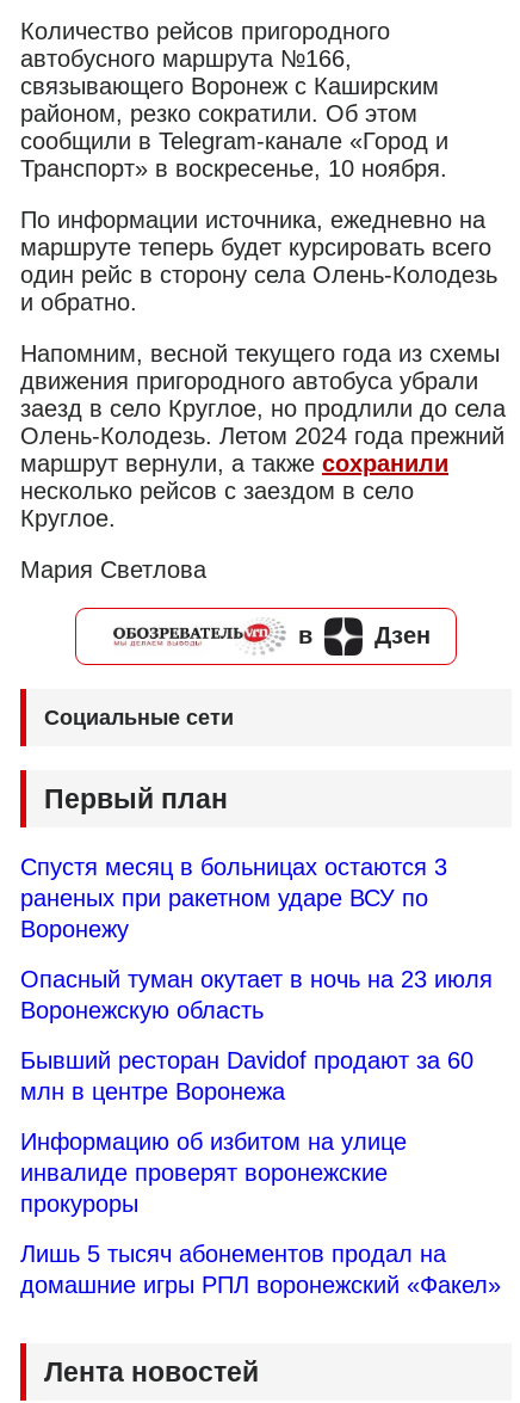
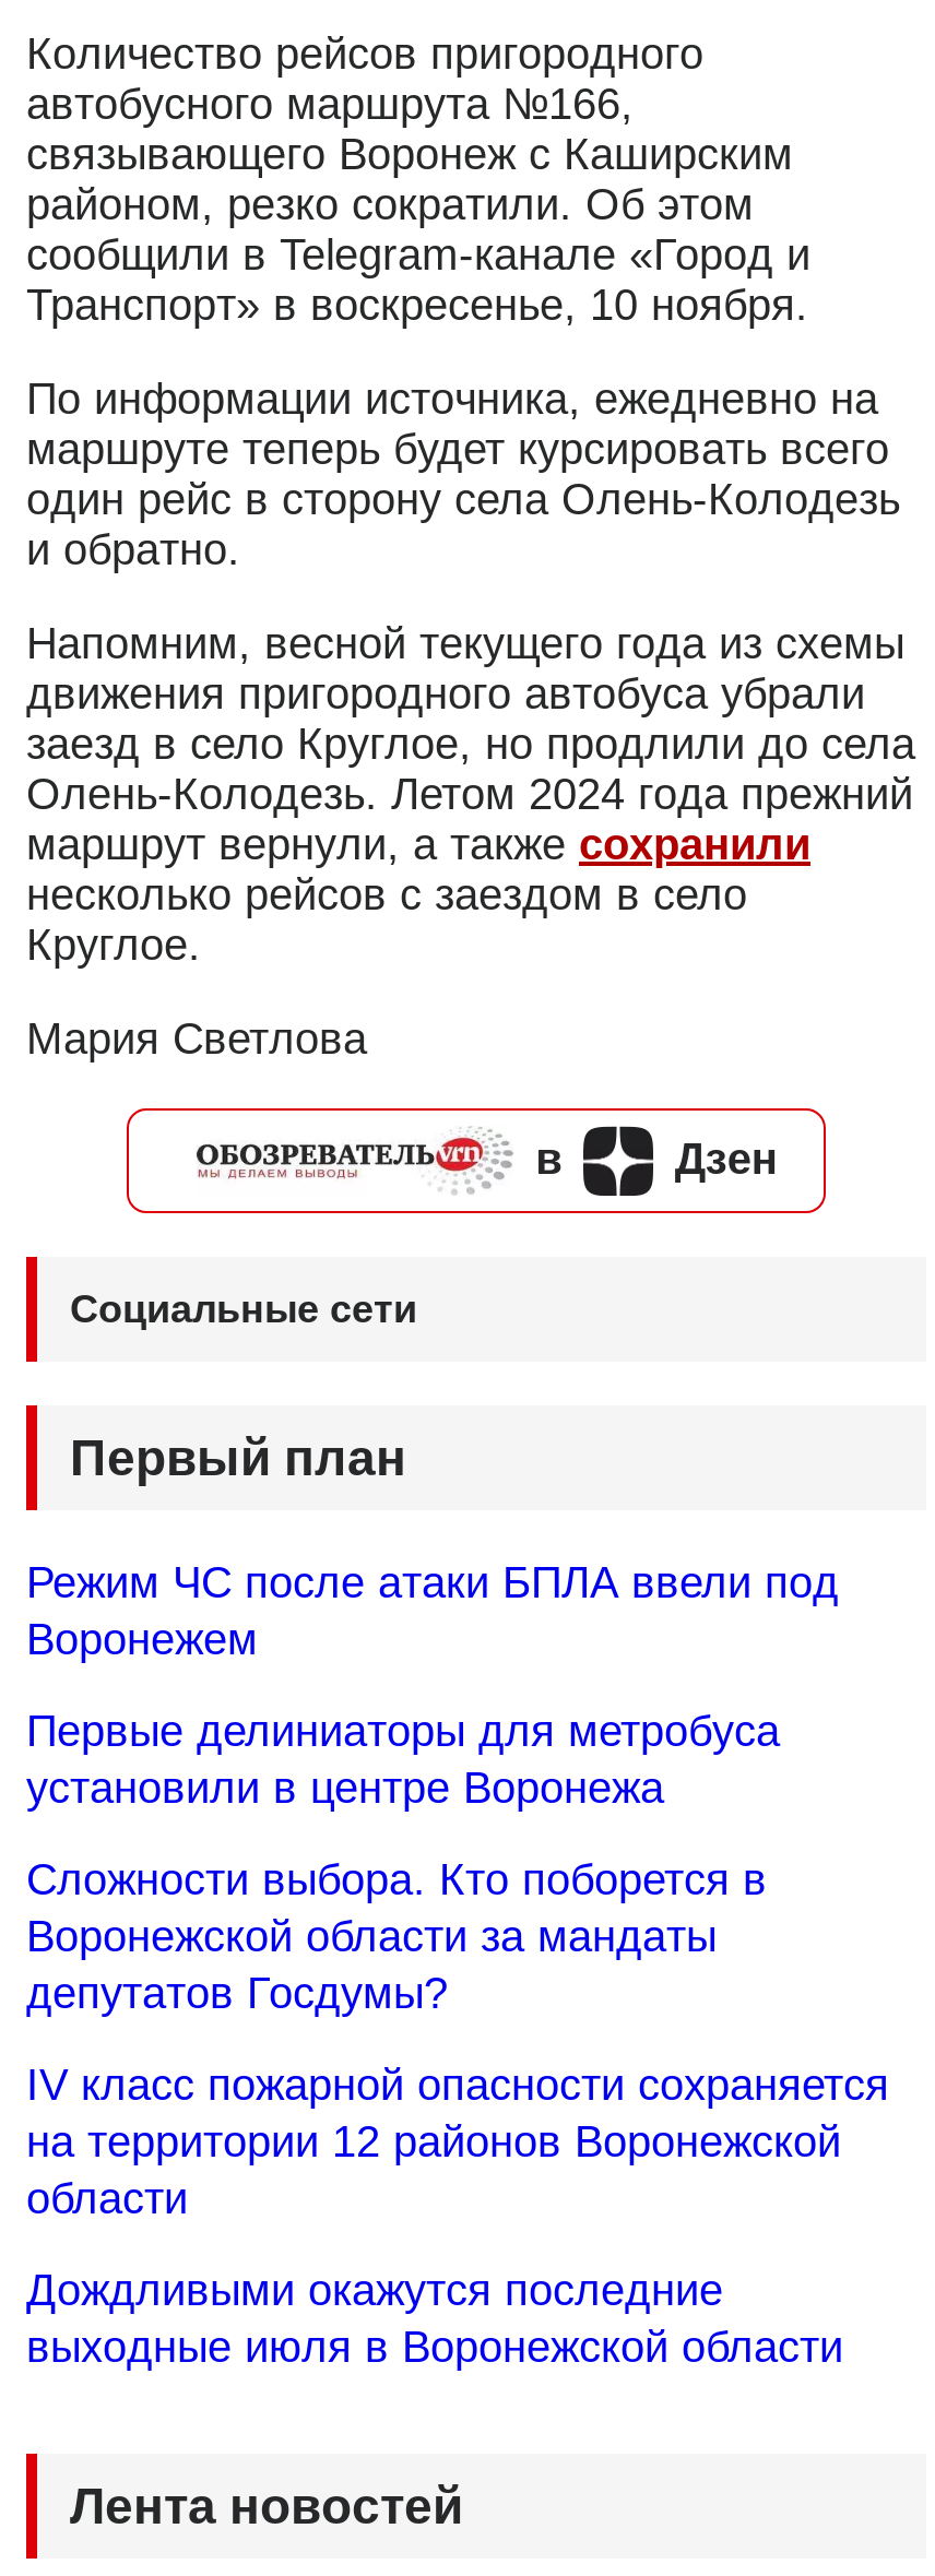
[20,854,447,942] Спустя месяц в больницах остаются 3 | раненых при ракетном ударе ВСУ по | Воронежу -> [26,1558,839,1663] Режим ЧС после атаки БПЛА ввели под | Воронежем
[20,966,493,1023] Опасный туман окутает в ночь на 23 июля | Воронежскую область -> [26,1706,780,1811] Первые делиниаторы для метробуса | установили в центре Воронежа
[20,1047,473,1104] Бывший ресторан Davidof продают за 60 | млн в центре Воронежа -> [26,1855,767,2016] Сложности выбора. Кто поборется в | Воронежской области за мандаты | депутатов Госдумы?
[20,1128,407,1216] Информацию об избитом на улице | инвалиде проверят воронежские | прокуроры -> [26,2060,889,2222] IV класс пожарной опасности сохраняется | на территории 12 районов Воронежской | области
[20,1240,501,1298] Лишь 5 тысяч абонементов продал на | домашние игры РПЛ воронежский «Факел» -> [26,2265,843,2370] Дождливыми окажутся последние | выходные июля в Воронежской области

